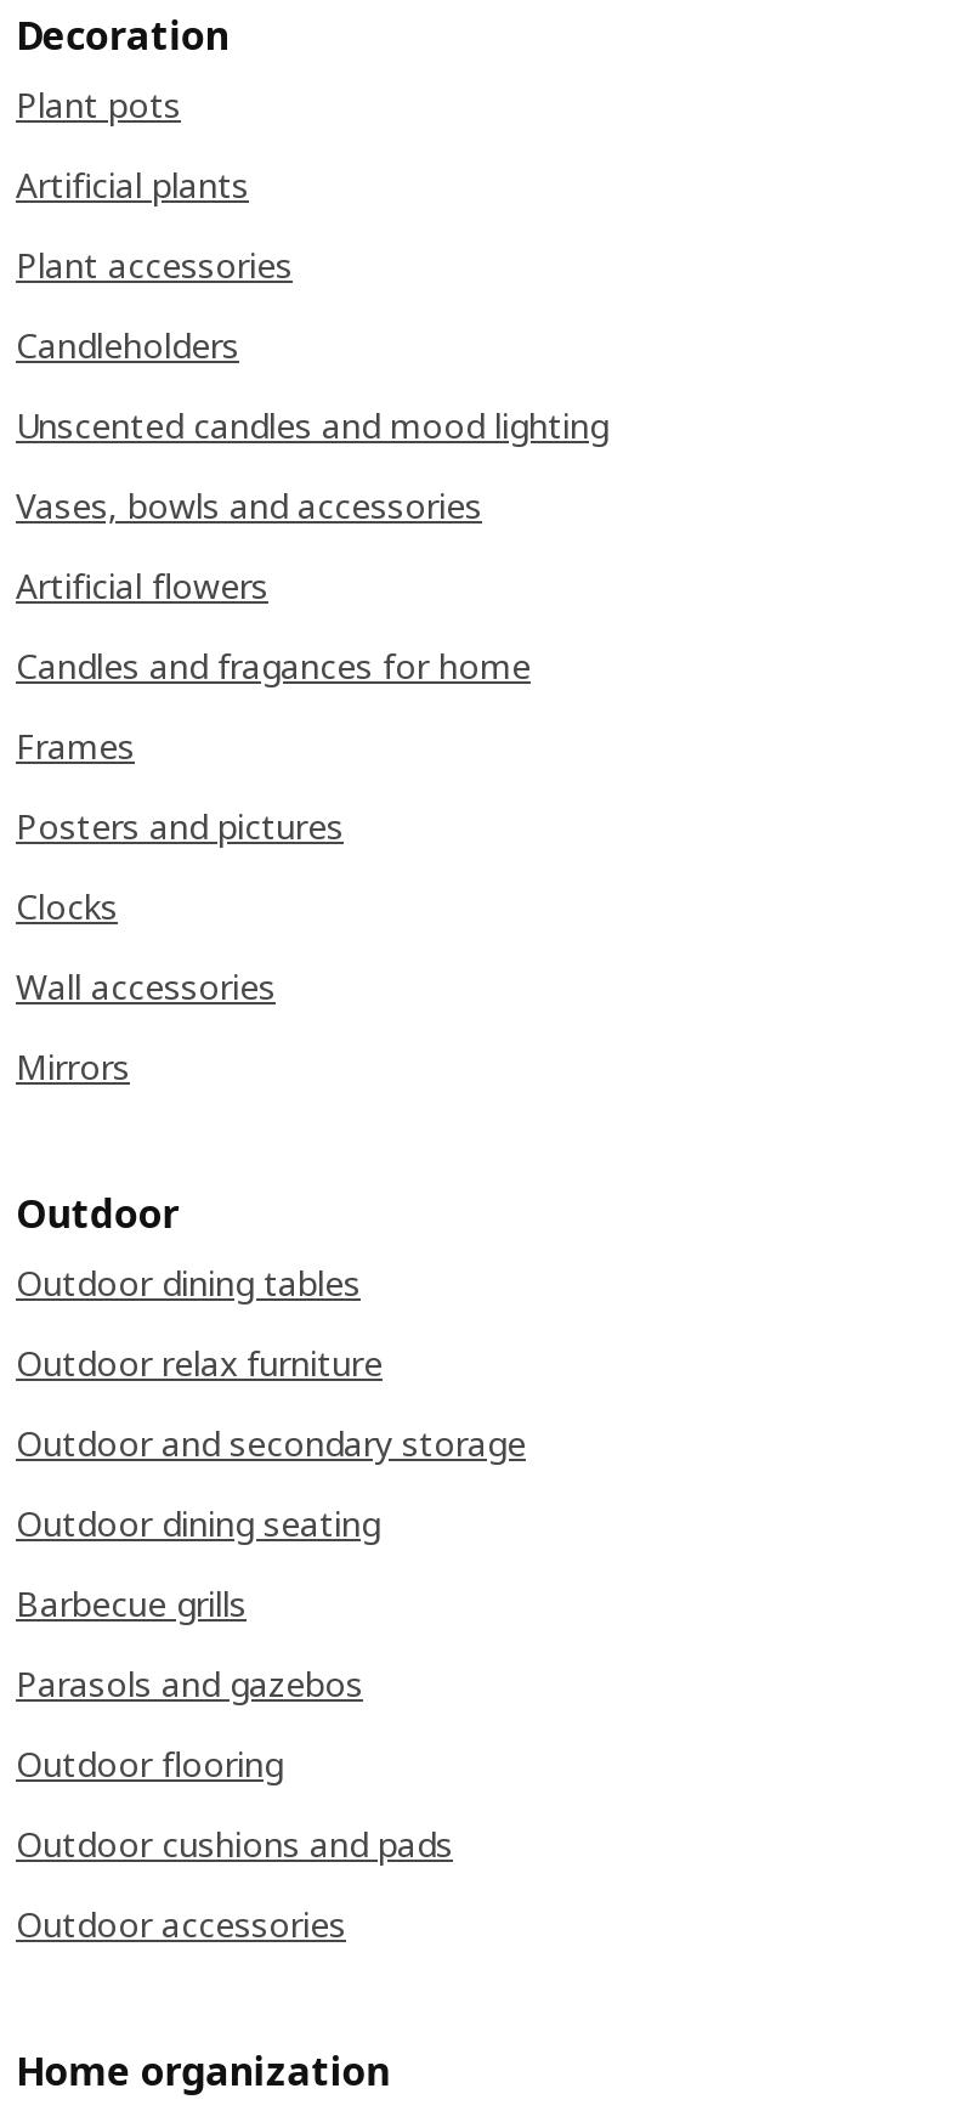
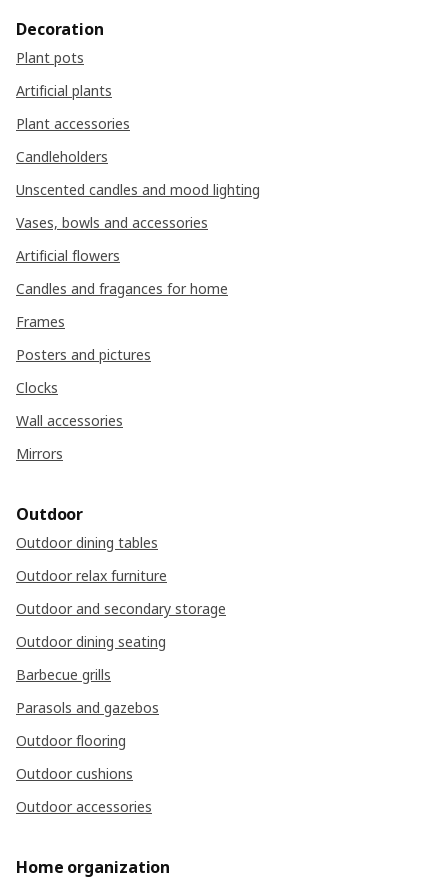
[16,1822,453,1868] Outdoor cushions and pads -> [16,764,133,783] Outdoor cushions

